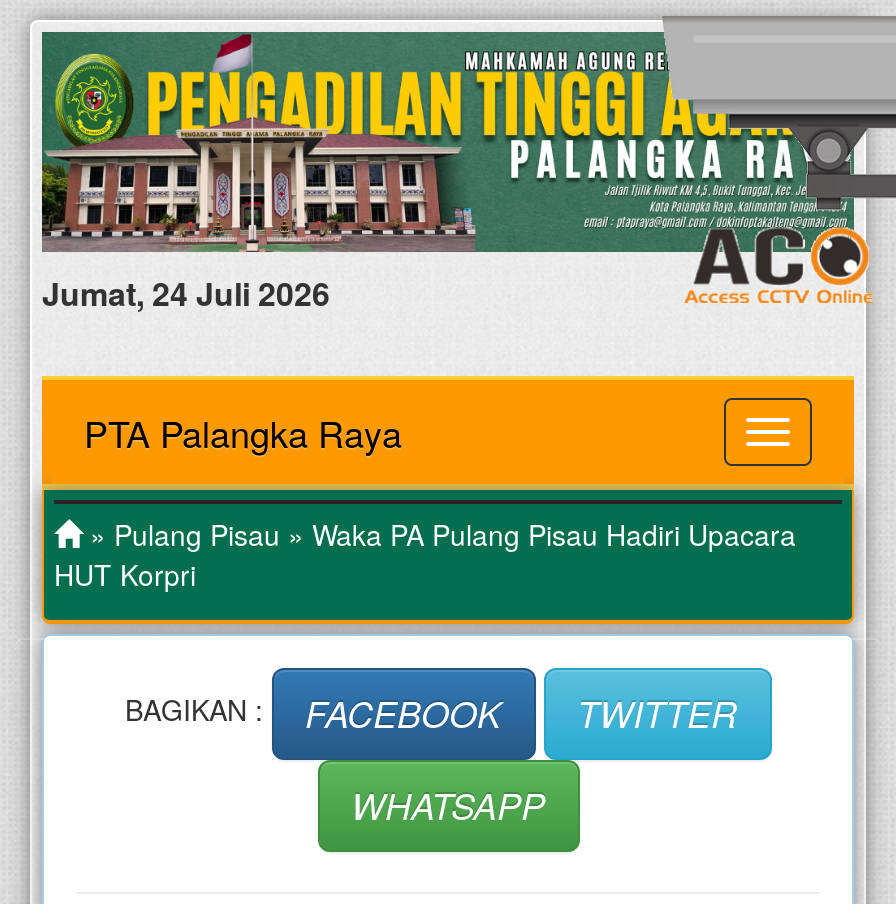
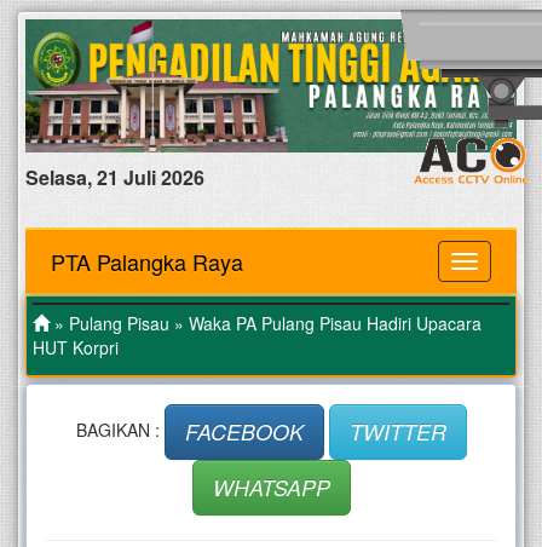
[42,270,330,316] Jumat, 24 Juli 2026 -> [25,163,204,191] Selasa, 21 Juli 2026

